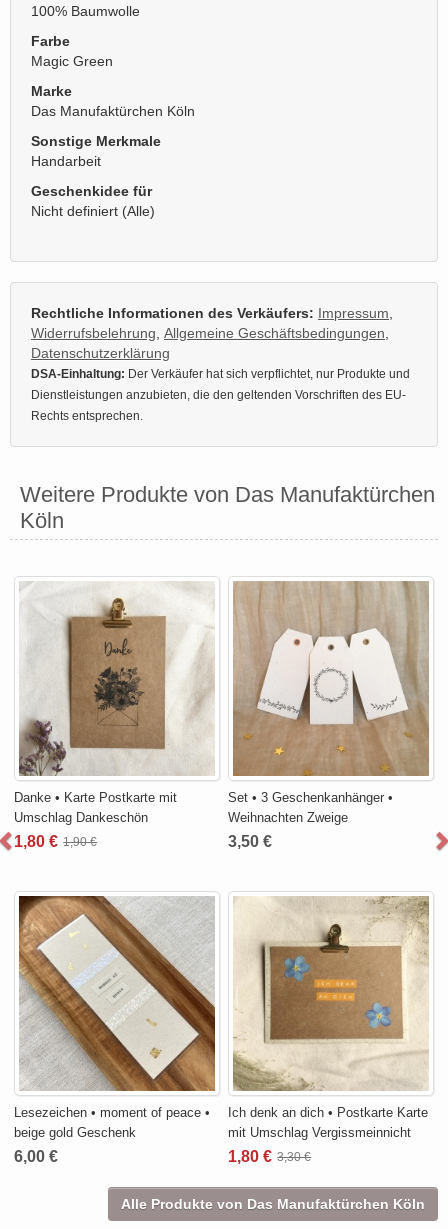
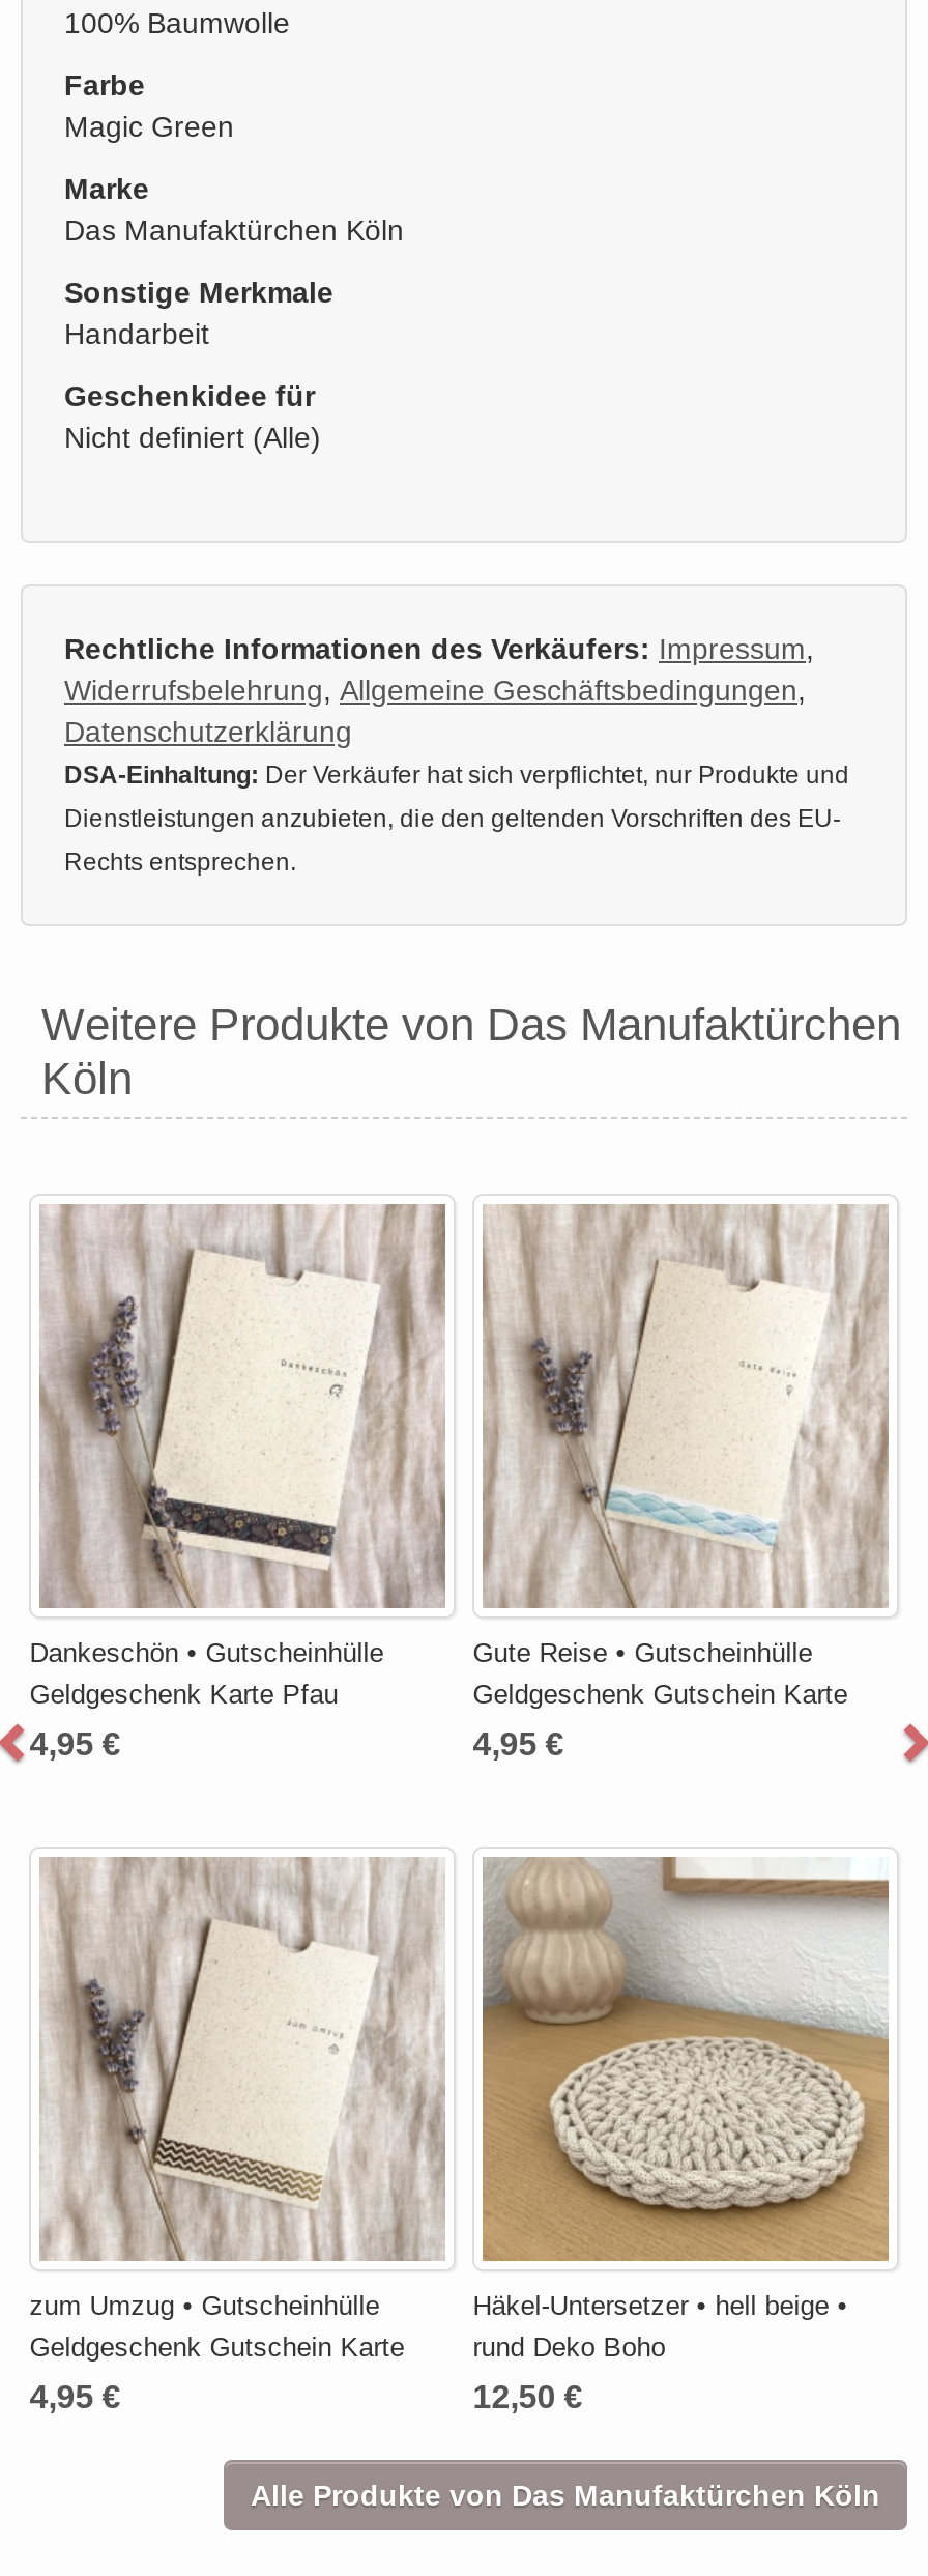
[14,582,214,825] [image] | Danke • Karte Postkarte mit | Umschlag Dankeschön -> [30,1204,447,1711] [image] | Dankeschön • Gutscheinhülle | Geldgeschenk Karte Pfau
[228,581,429,825] [image] | Set • 3 Geschenkanhänger • | Weihnachten Zweige -> [473,1204,889,1711] [image] | Gute Reise • Gutscheinhülle | Geldgeschenk Gutschein Karte
[14,833,97,850] 1,80 € 1,90 € -> [30,1727,121,1762] 4,95 €
[228,833,272,850] 3,50 € -> [473,1727,564,1762] 4,95 €
[14,895,215,1140] [image] | Lesezeichen • moment of peace • | beige gold Geschenk -> [30,1855,443,2363] [image] | zum Umzug • Gutscheinhülle | Geldgeschenk Gutschein Karte
[228,895,430,1140] [image] | Ich denk an dich • Postkarte Karte | mit Umschlag Vergissmeinnicht -> [473,1857,889,2363] [image] | Häkel-Untersetzer • hell beige • | rund Deko Boho
[14,1148,58,1165] 6,00 € -> [30,2380,121,2415] 4,95 €
[228,1148,311,1165] 1,80 € 3,30 € -> [473,2380,583,2415] 12,50 €

